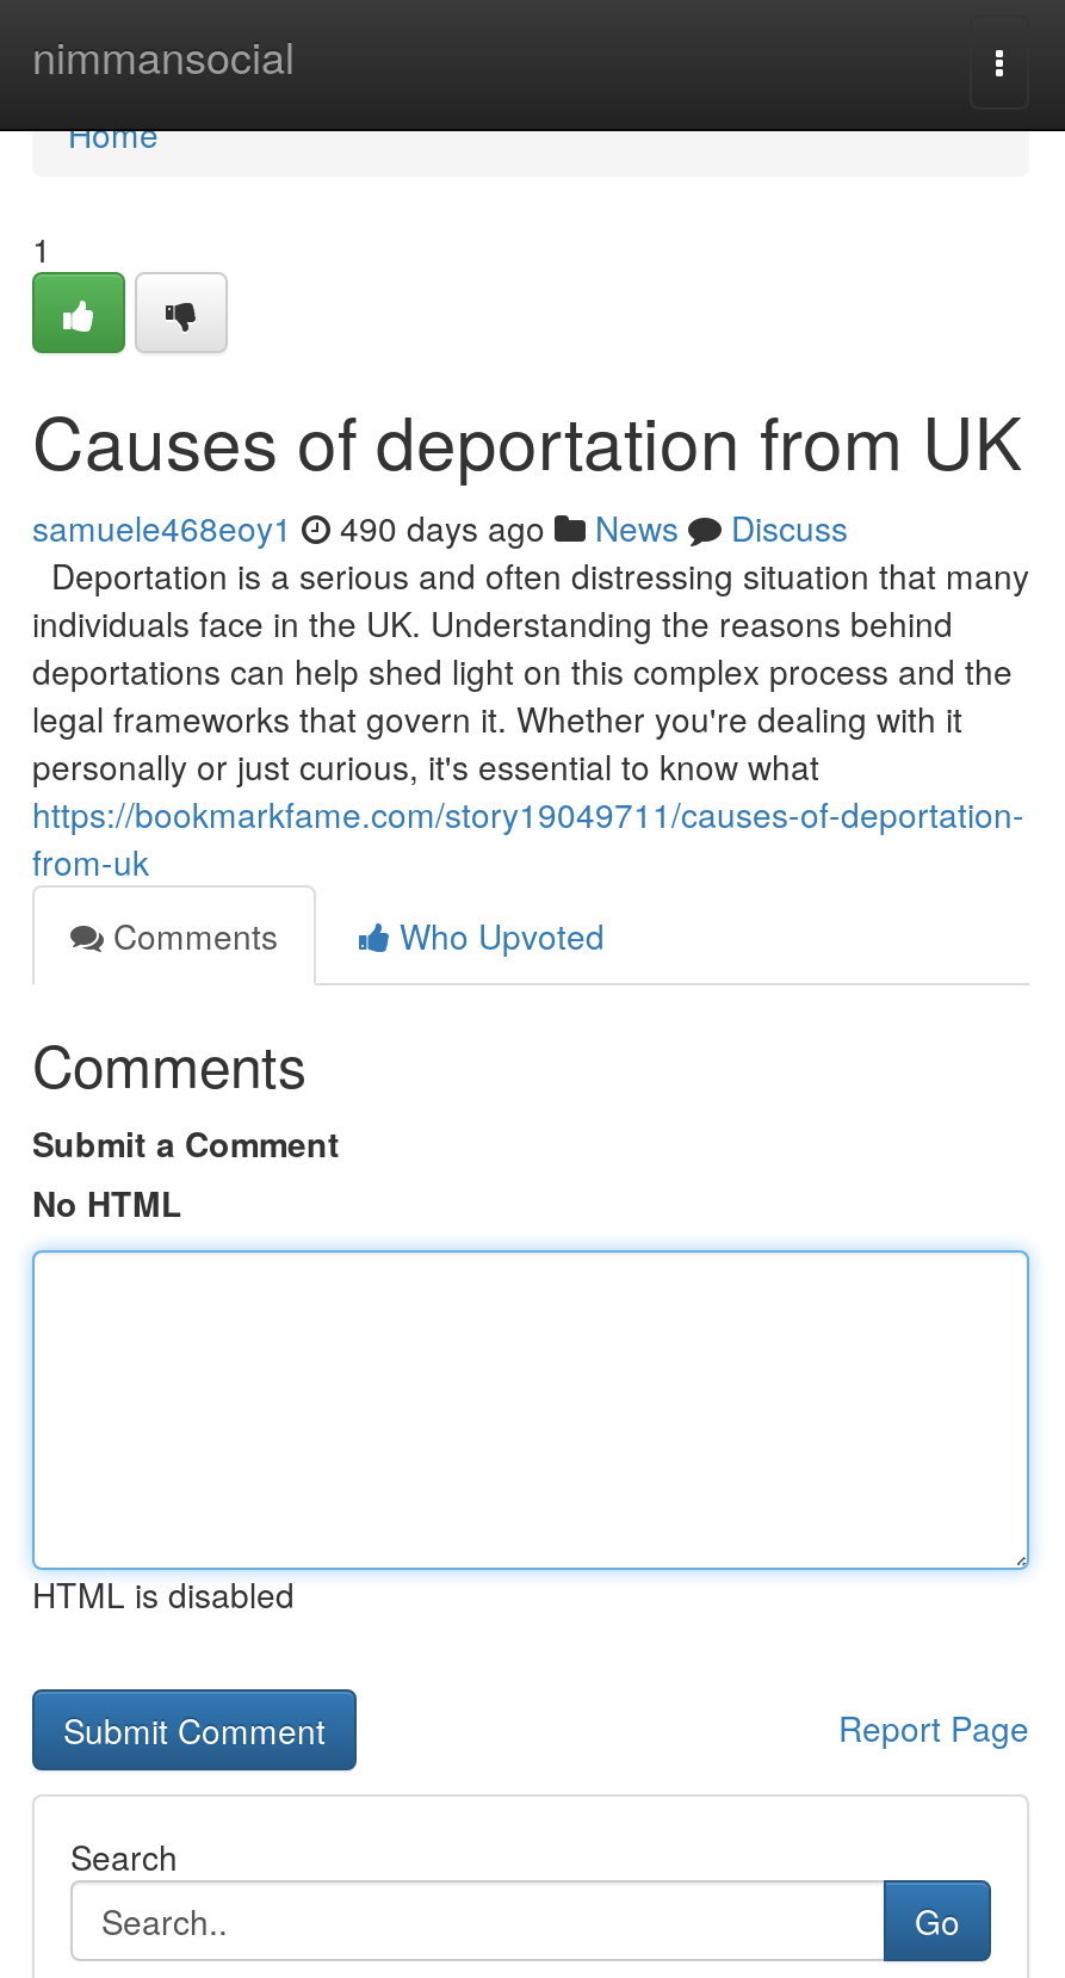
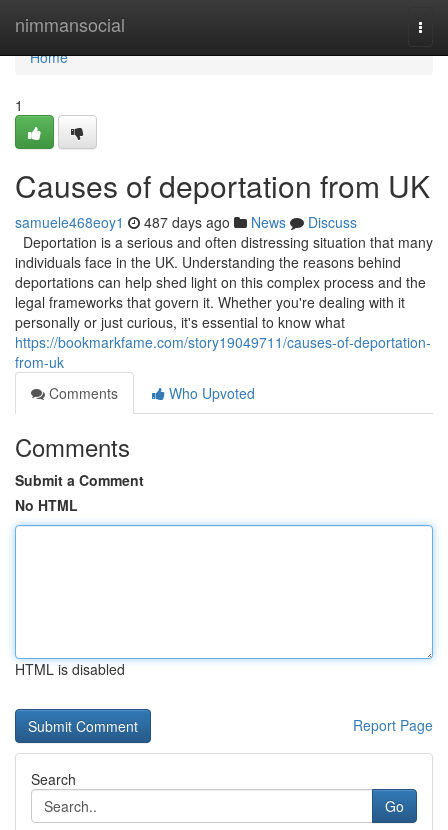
[32,503,848,551] samuele468eoy1 490 days ago News Discuss -> [15,212,357,232] samuele468eoy1 487 days ago News Discuss

